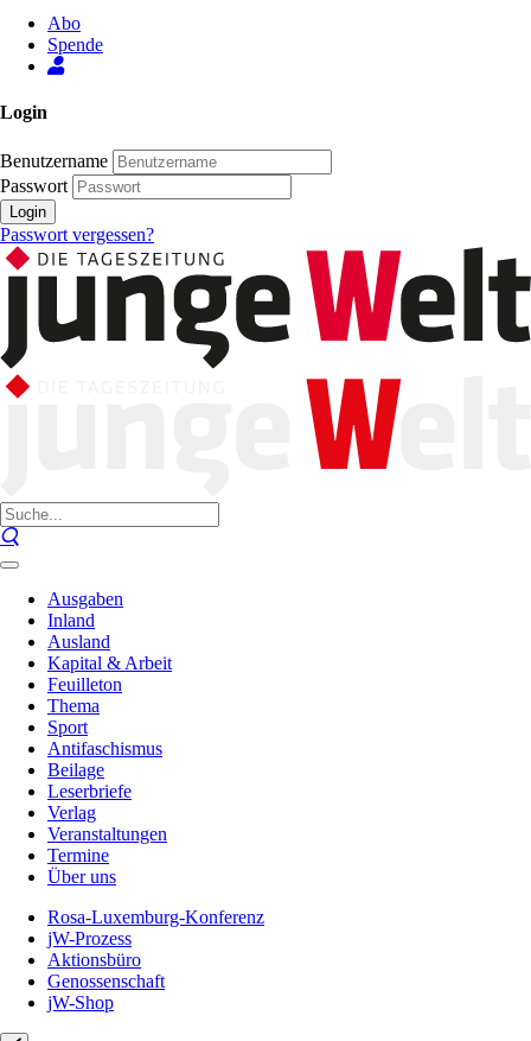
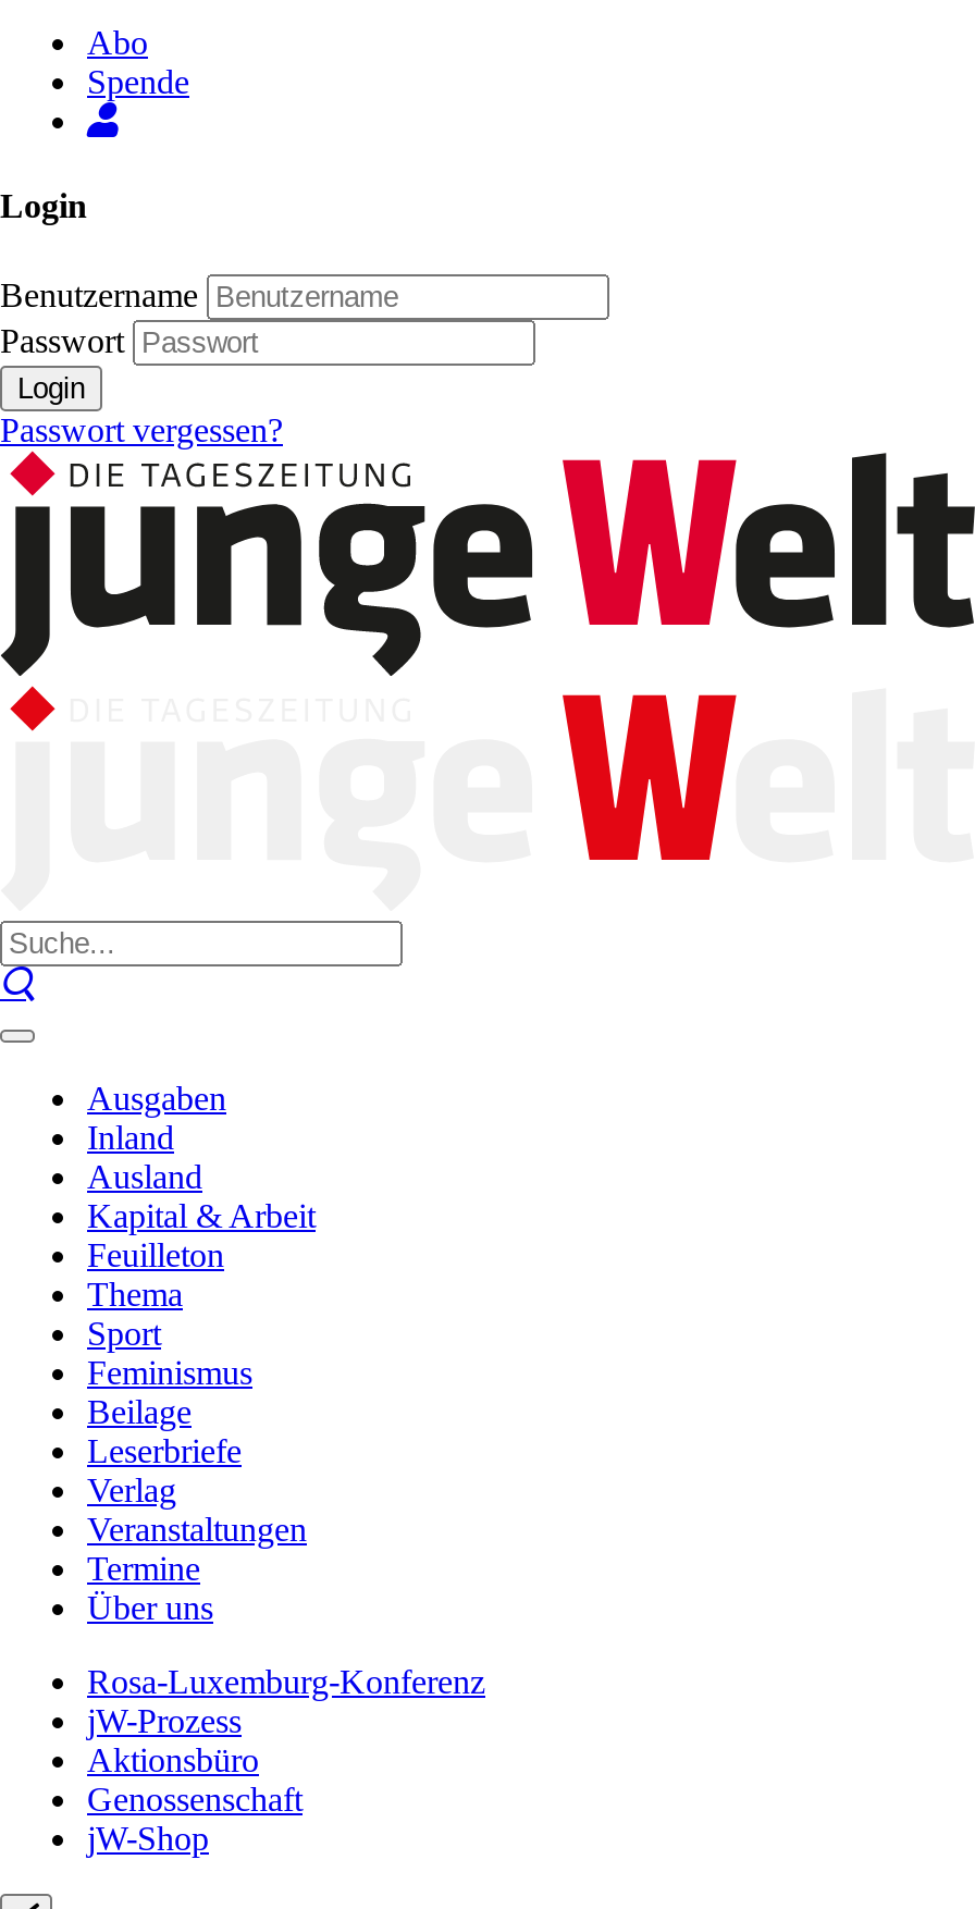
[47,738,162,758] Antifaschismus -> [87,1354,252,1391] Feminismus

